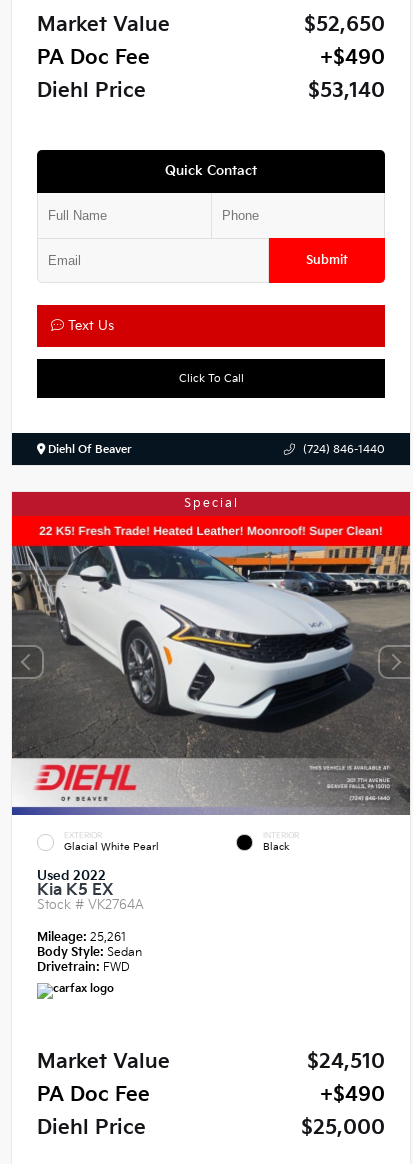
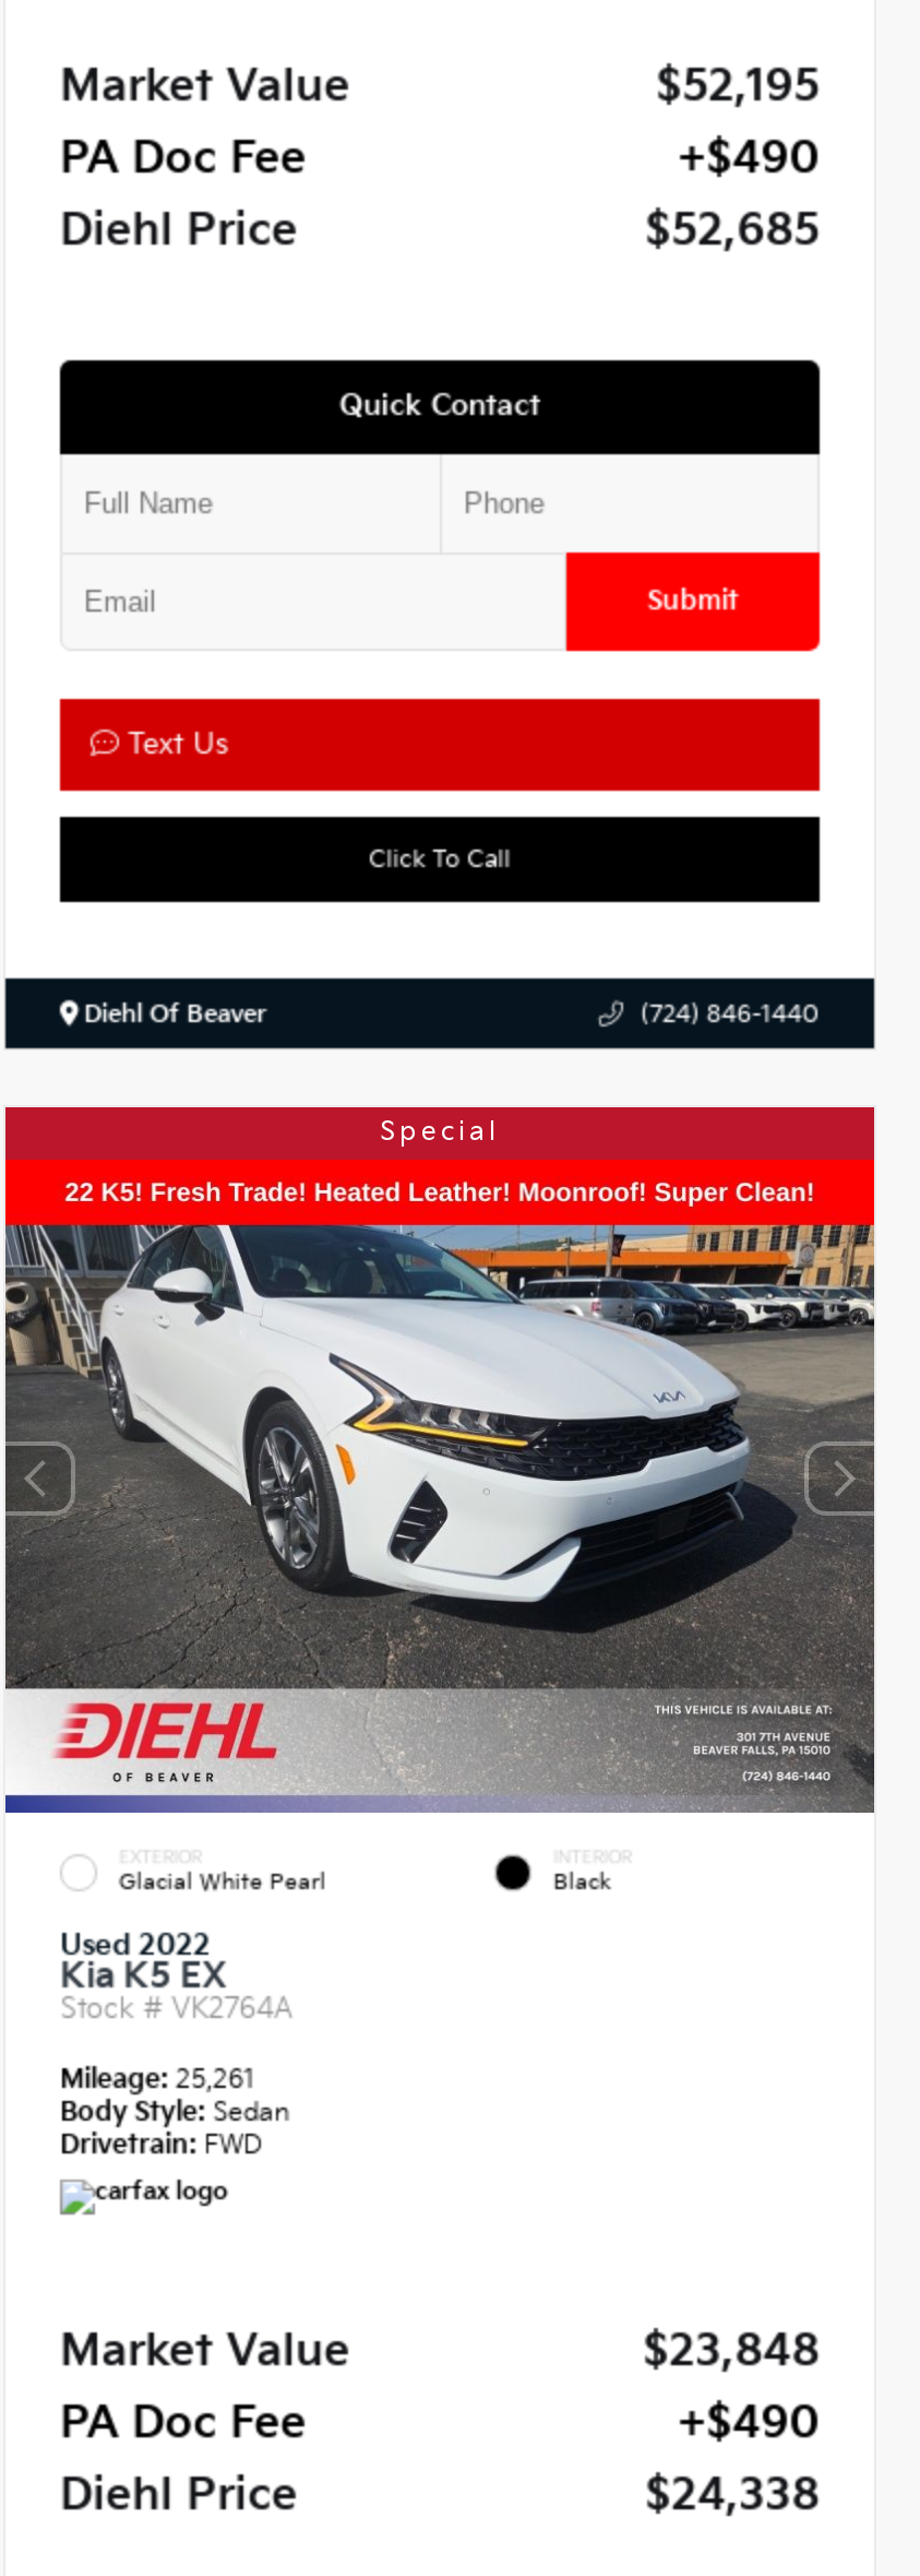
[304,13,385,37] $52,650 -> [656,61,820,114] $52,195
[308,79,385,103] $53,140 -> [645,205,820,258] $52,685
[307,1050,385,1074] $24,510 -> [643,2326,820,2378] $23,848
[301,1116,385,1140] $25,000 -> [645,2470,820,2522] $24,338

